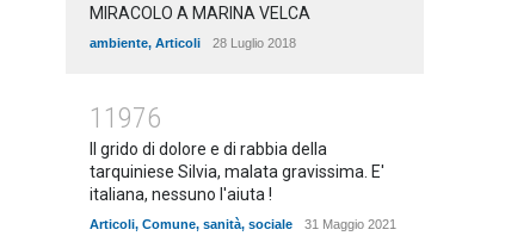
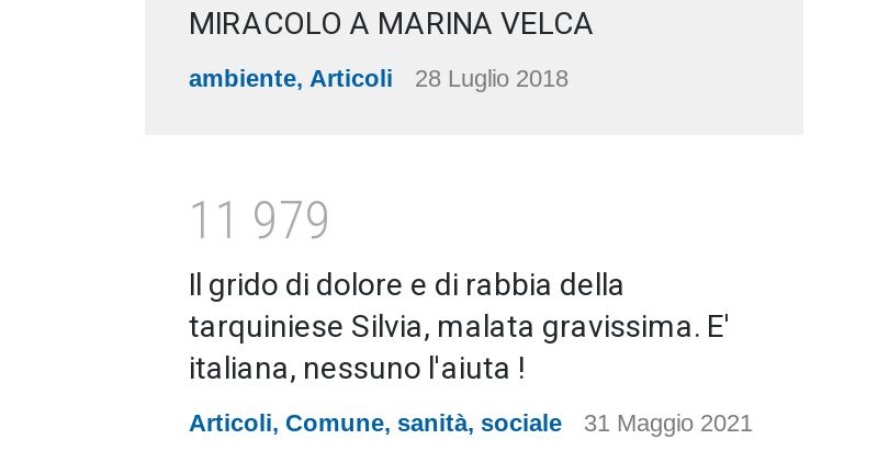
[90,101,161,134] 11976 -> [189,190,331,251] 1 1 979

